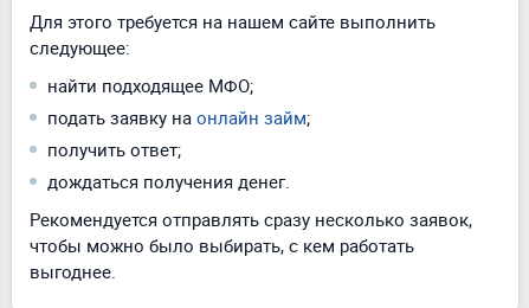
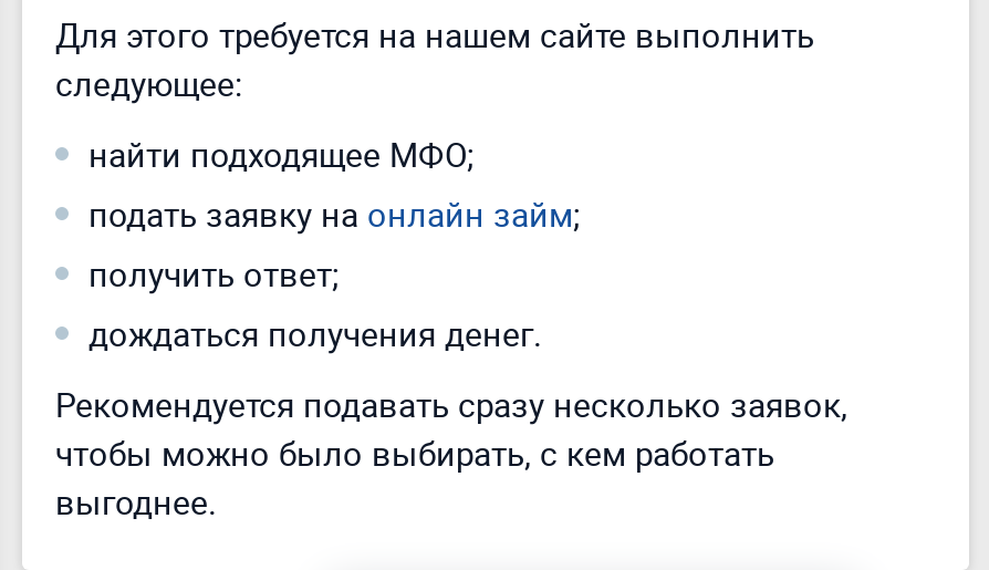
[30,207,472,231] Рекомендуется отправлять сразу несколько заявок, -> [55,382,847,426] Рекомендуется подавать сразу несколько заявок,

